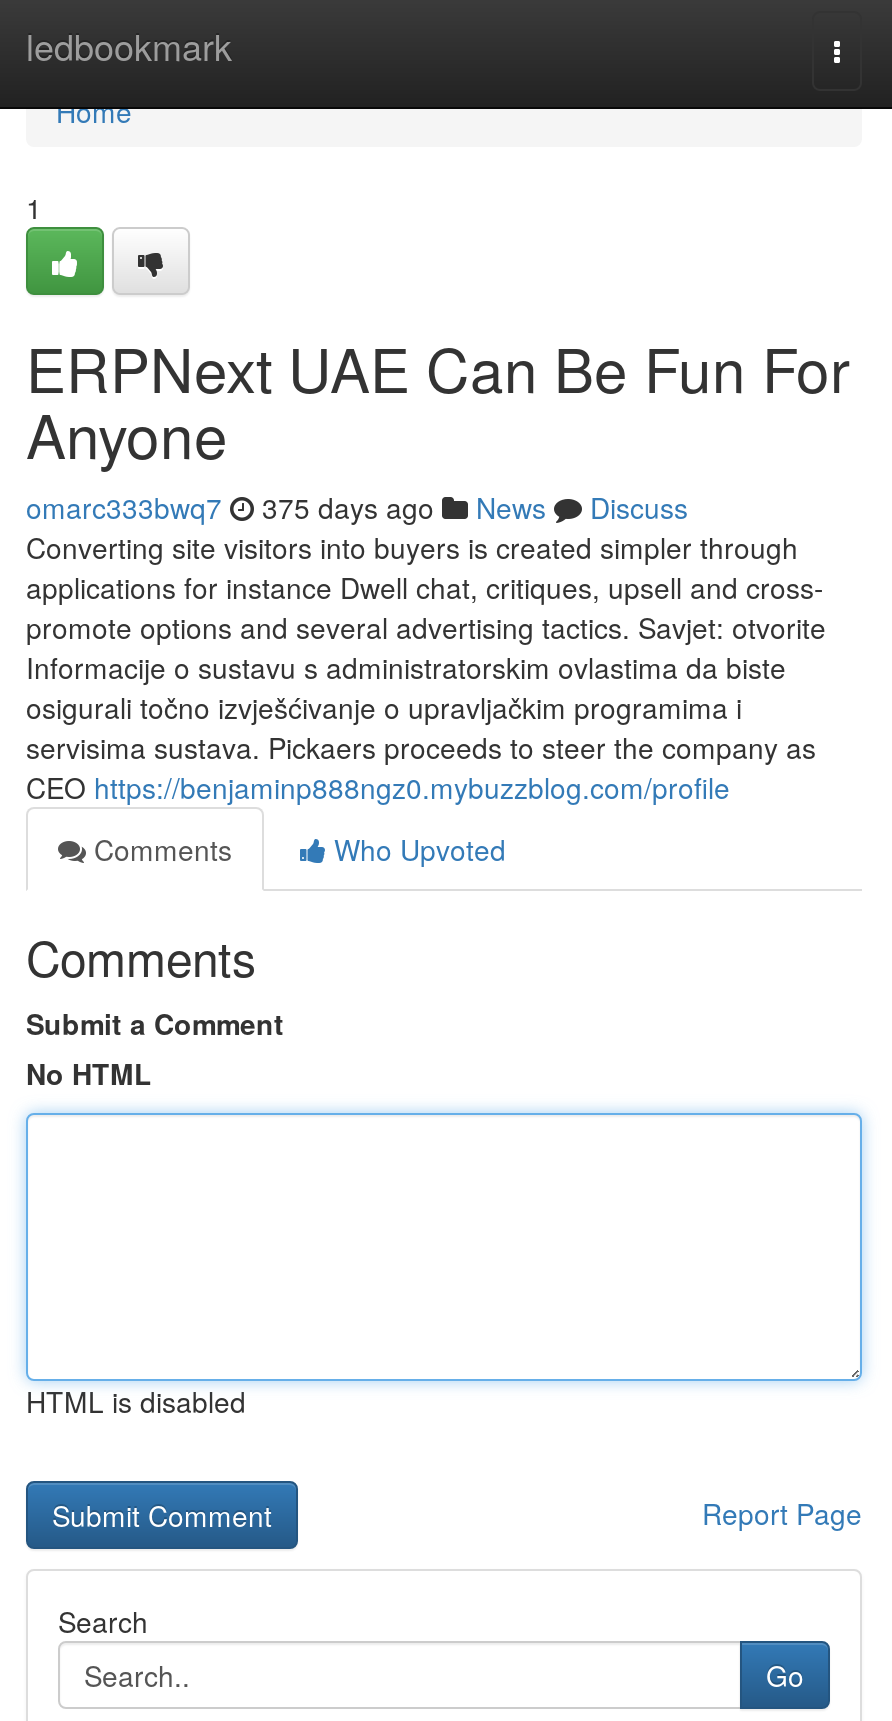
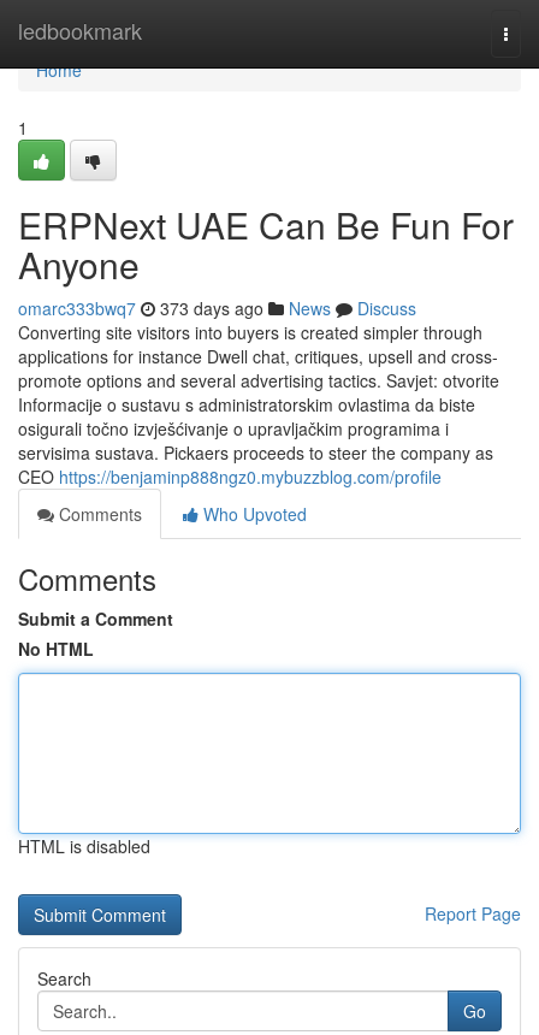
[26,487,688,527] omarc333bwq7 375 days ago News Discuss -> [18,296,416,320] omarc333bwq7 373 days ago News Discuss

